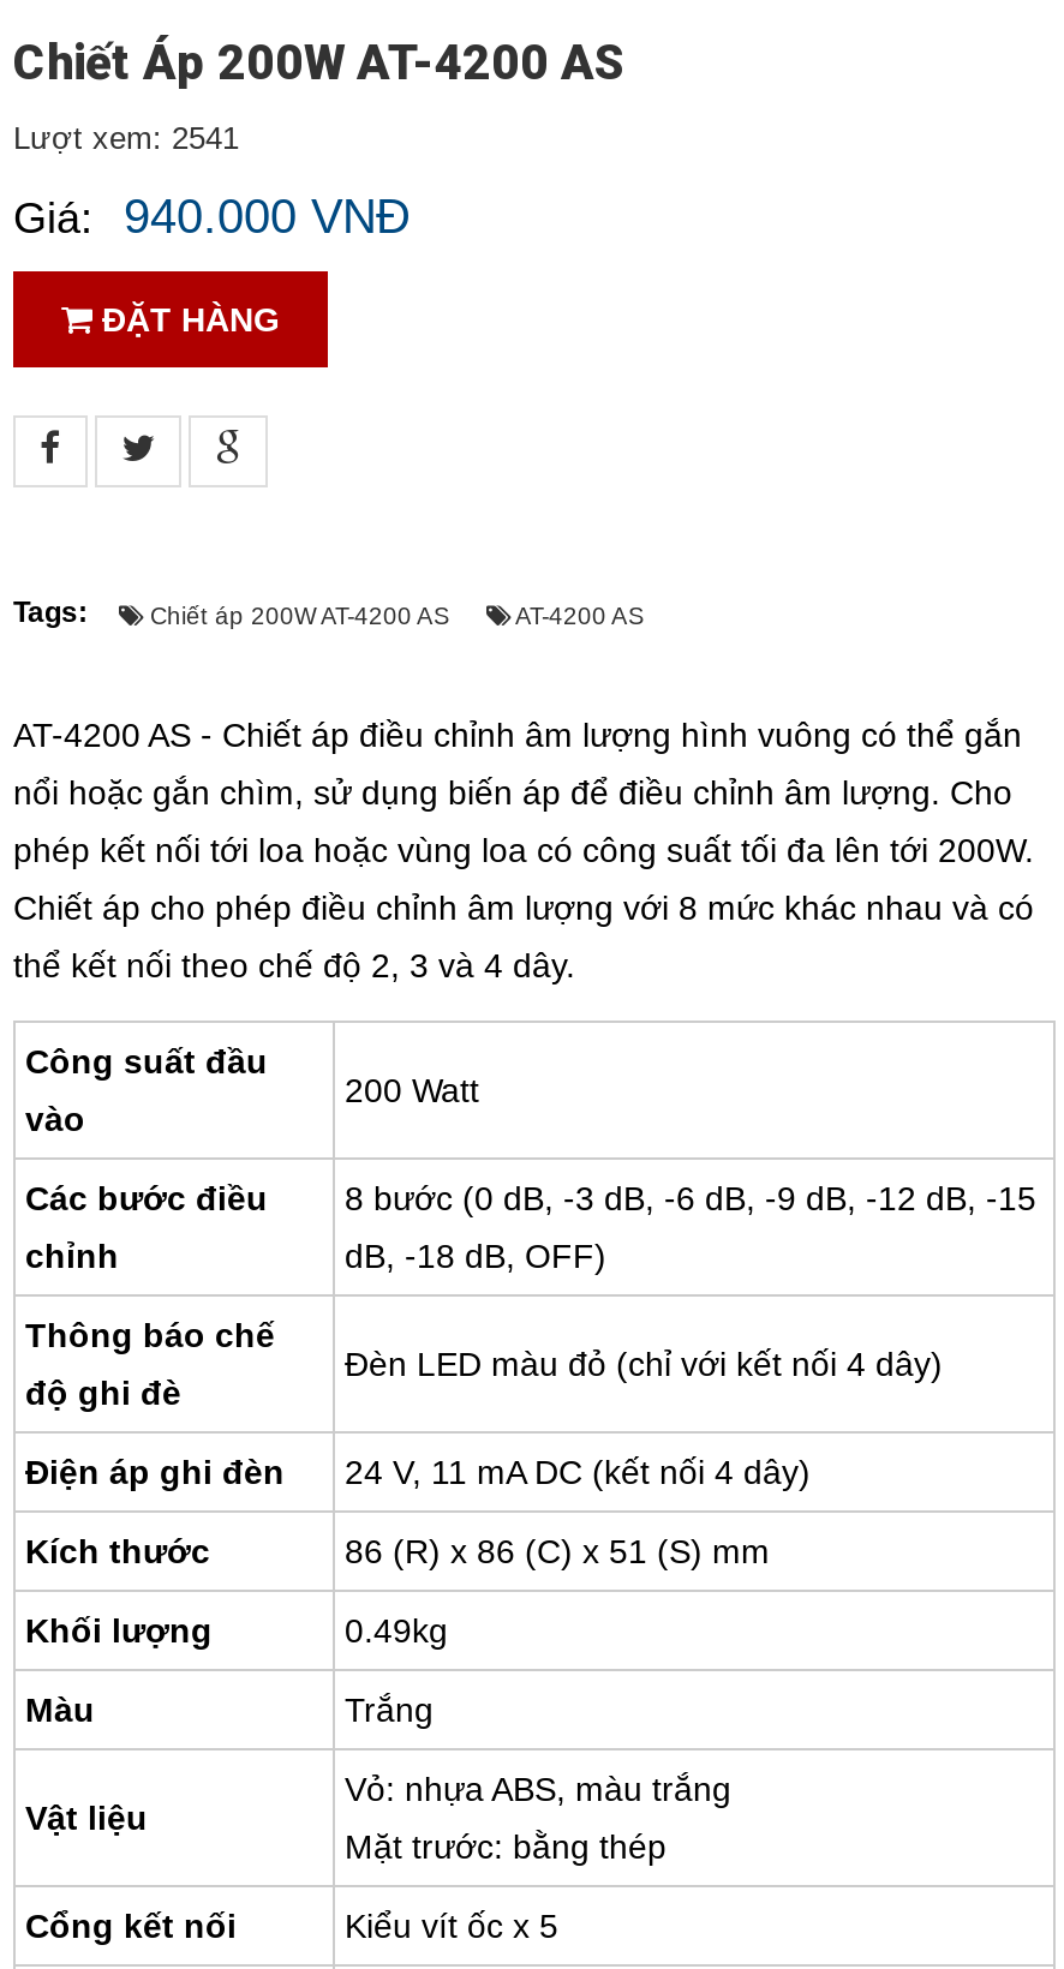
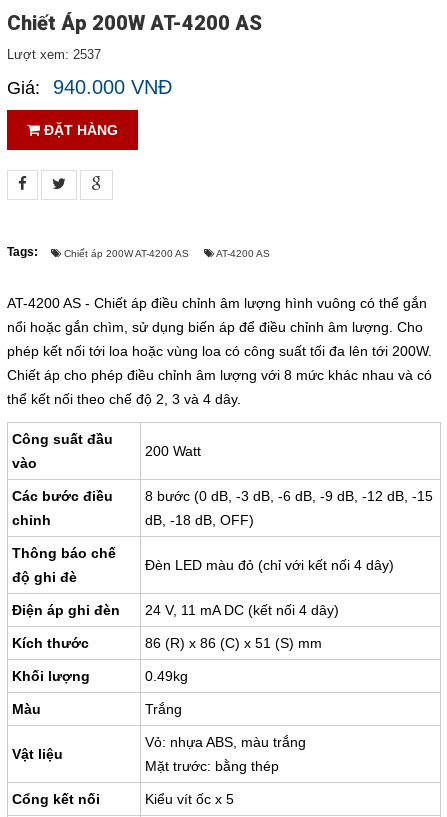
[13,120,239,156] Lượt xem: 2541 -> [7,47,101,62] Lượt xem: 2537

